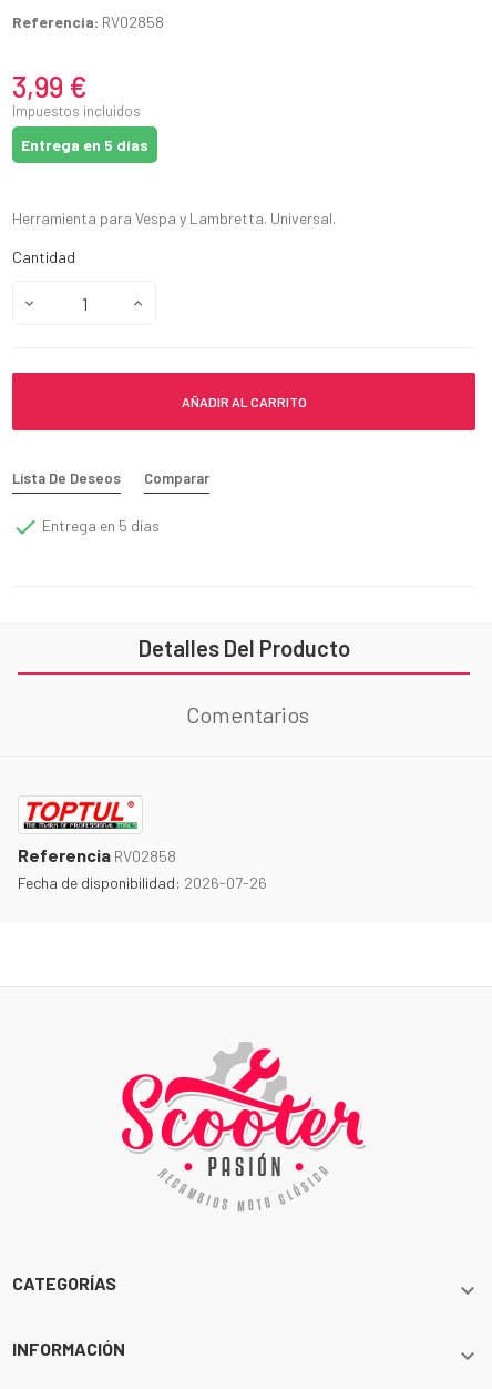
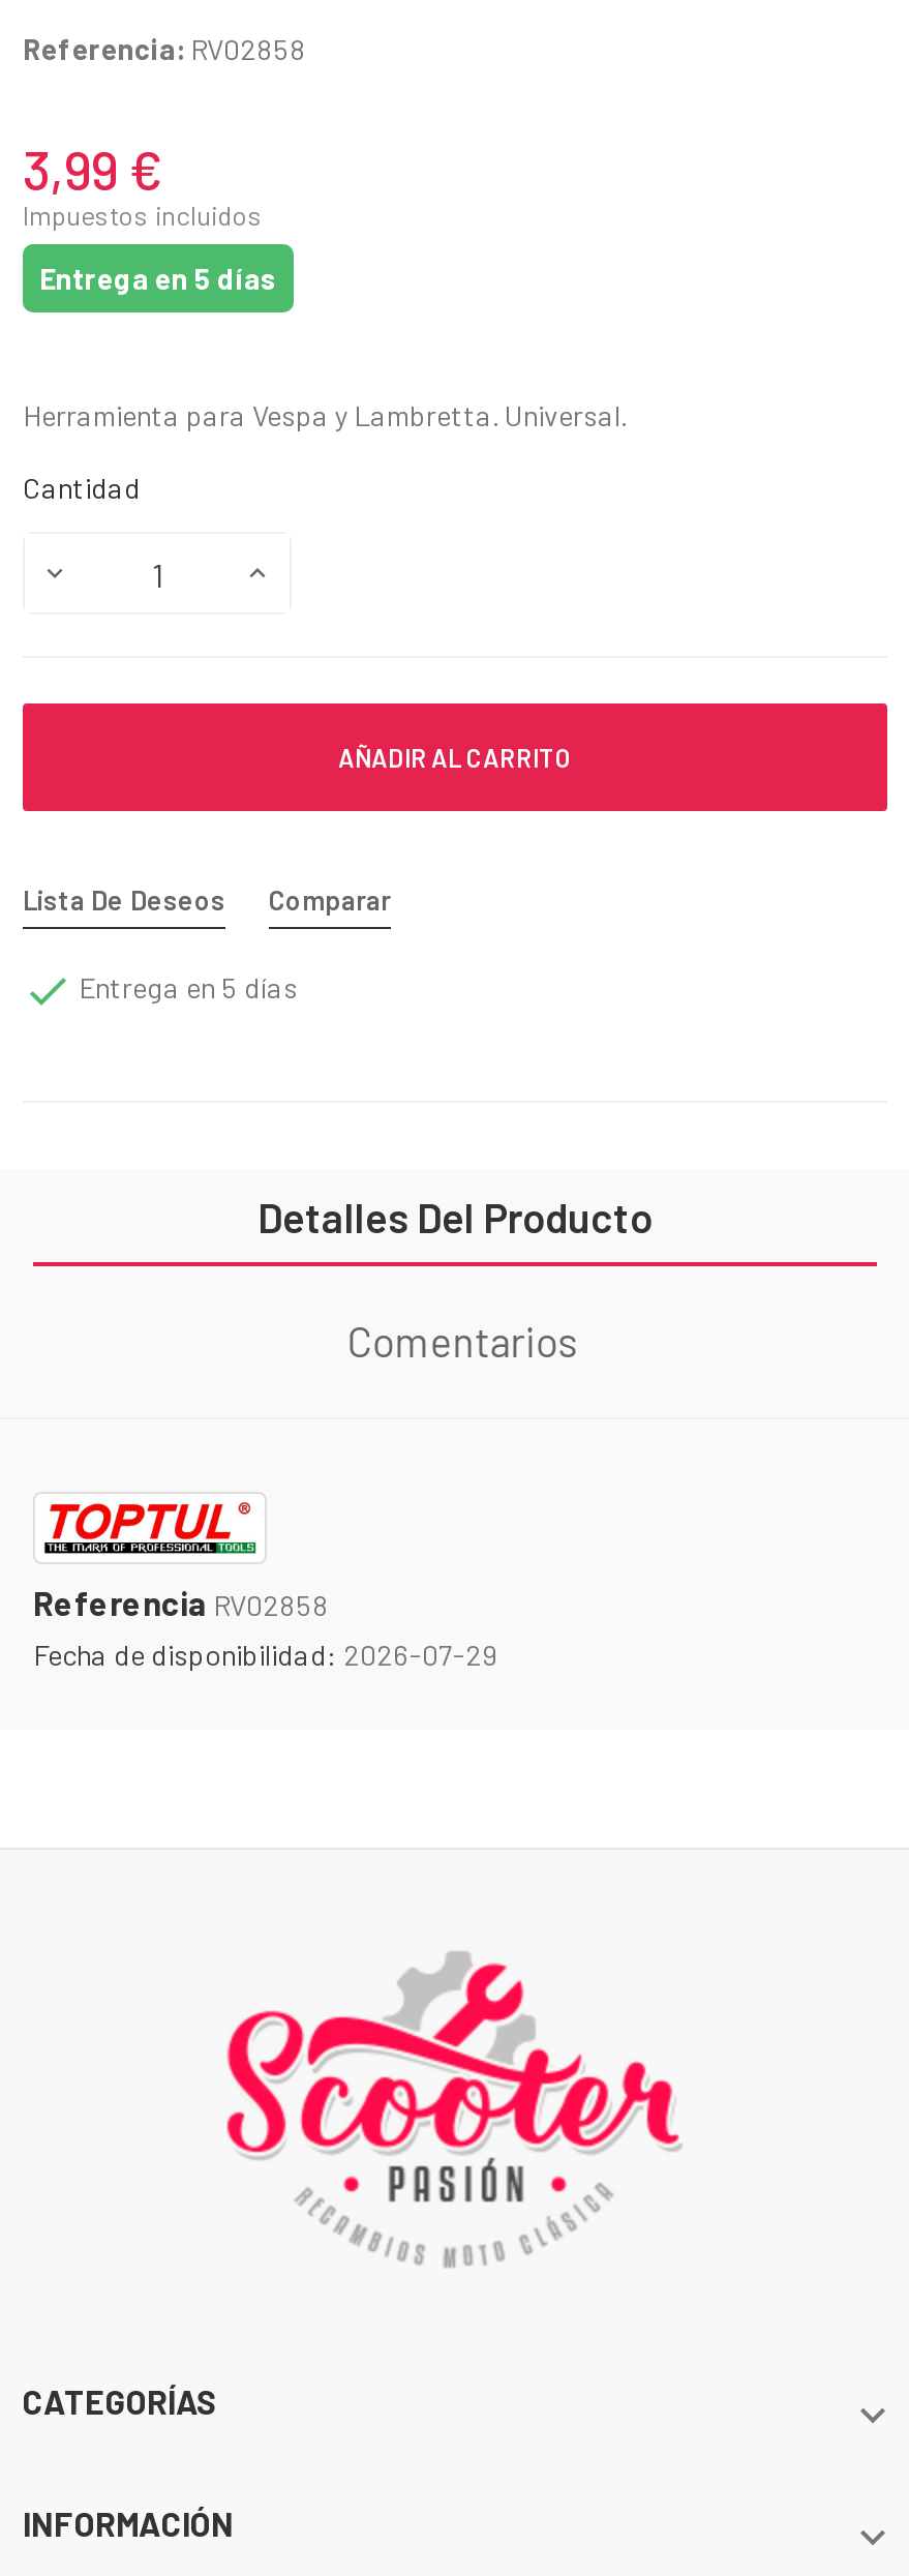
[18,873,267,892] Fecha de disponibilidad: 2026-07-26 -> [33,1637,498,1672] Fecha de disponibilidad: 2026-07-29

